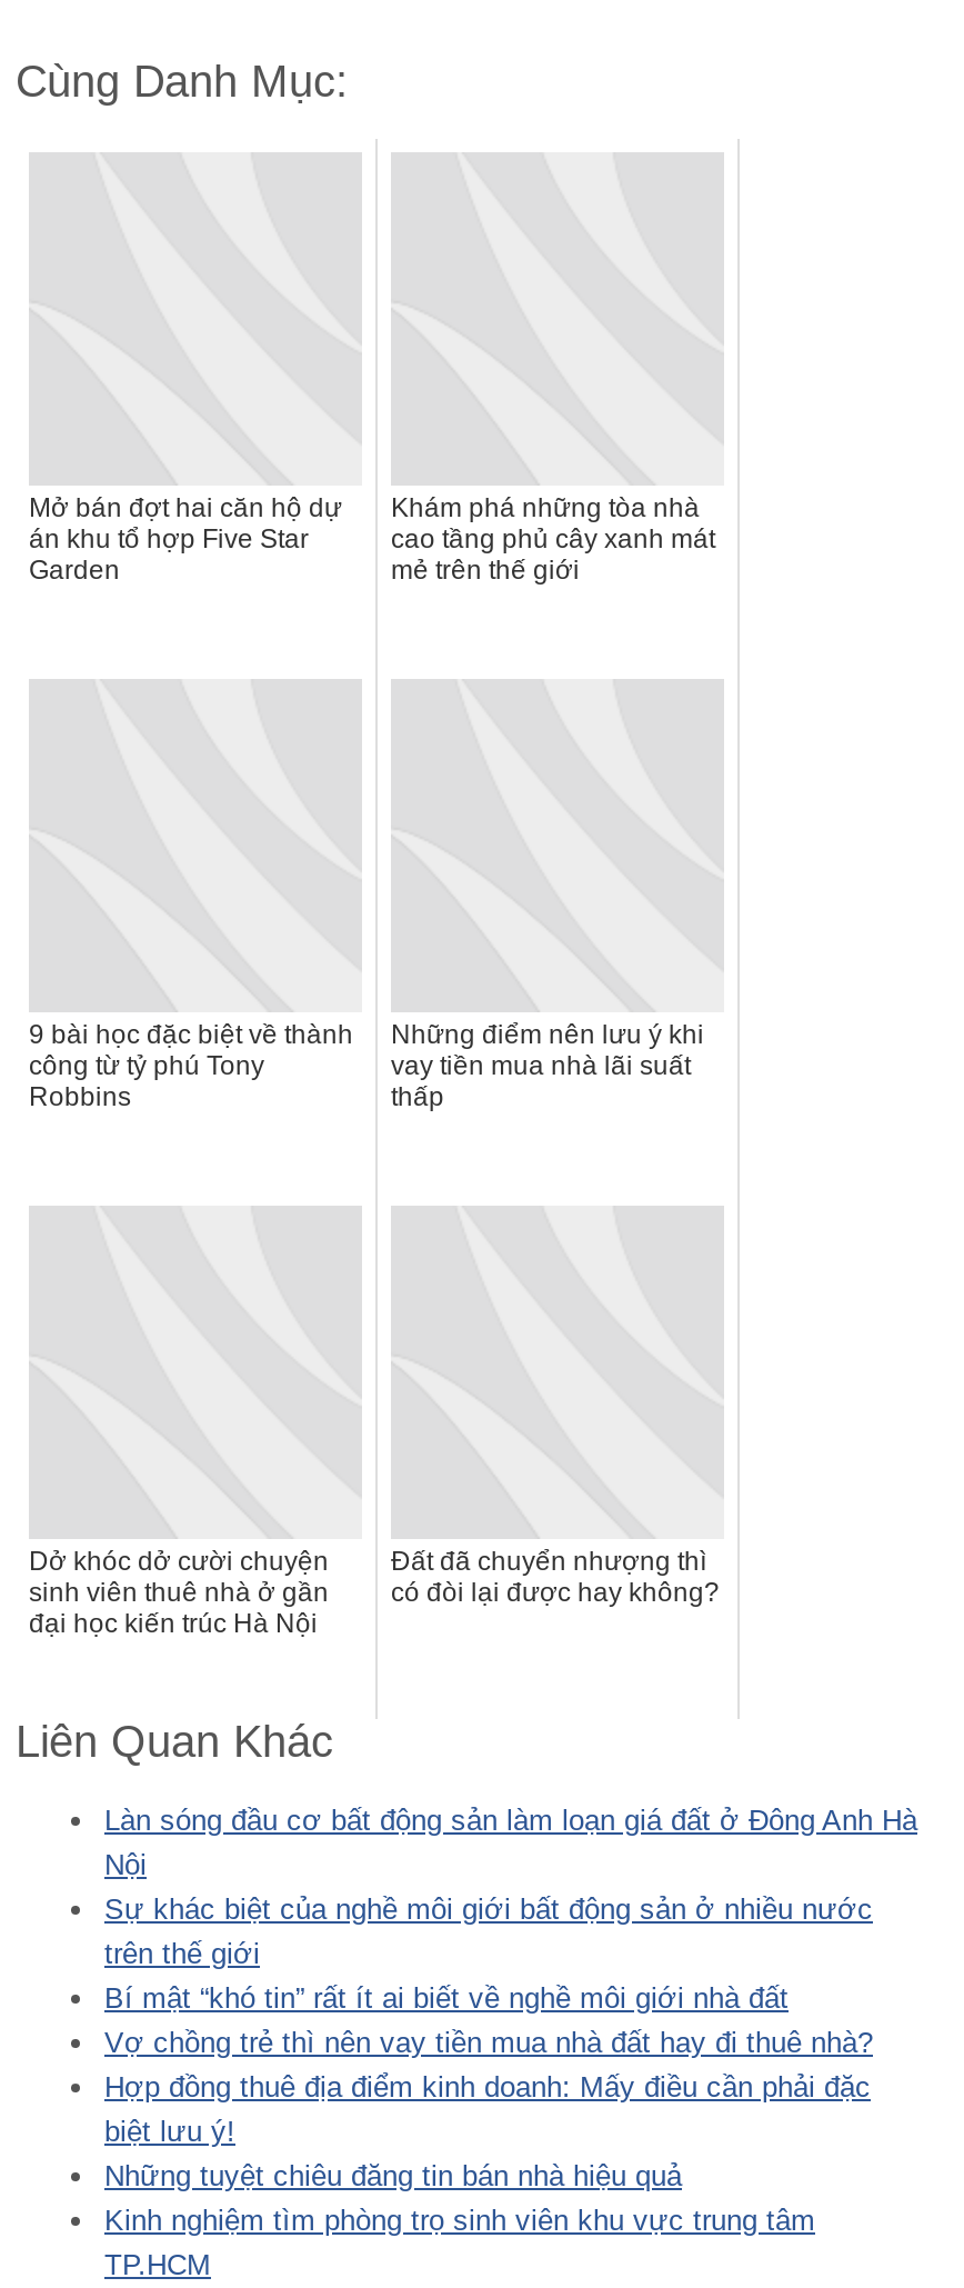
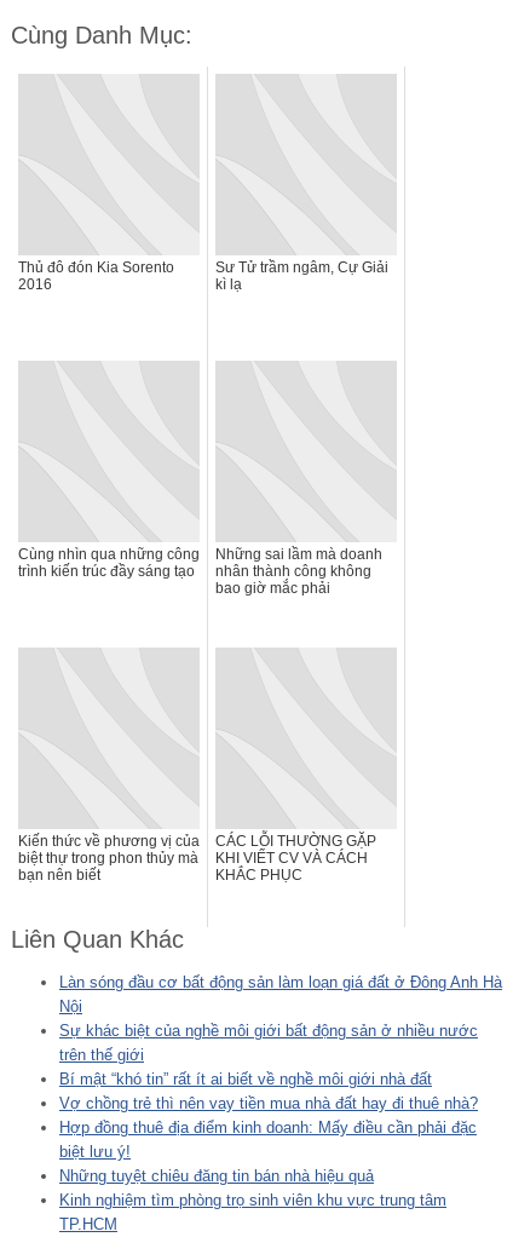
[29,491,342,585] Mở bán đợt hai căn hộ dự | án khu tổ hợp Five Star | Garden -> [18,258,174,292] Thủ đô đón Kia Sorento | 2016
[391,491,715,585] Khám phá những tòa nhà | cao tầng phủ cây xanh mát | mẻ trên thế giới -> [215,258,388,292] Sư Tử trầm ngâm, Cự Giải | kì lạ
[29,1018,353,1111] 9 bài học đặc biệt về thành | công từ tỷ phú Tony | Robbins -> [18,545,200,579] Cùng nhìn qua những công | trình kiến trúc đầy sáng tạo
[391,1018,704,1111] Những điểm nên lưu ý khi | vay tiền mua nhà lãi suất | thấp -> [215,545,382,596] Những sai lầm mà doanh | nhân thành công không | bao giờ mắc phải
[29,1545,329,1638] Dở khóc dở cười chuyện | sinh viên thuê nhà ở gần | đại học kiến trúc Hà Nội -> [18,832,200,883] Kiến thức về phương vị của | biệt thự trong phon thủy mà | bạn nên biết
[391,1545,720,1607] Đất đã chuyển nhượng thì | có đòi lại được hay không? -> [215,832,376,883] CÁC LỖI THƯỜNG GẶP | KHI VIẾT CV VÀ CÁCH | KHẮC PHỤC

